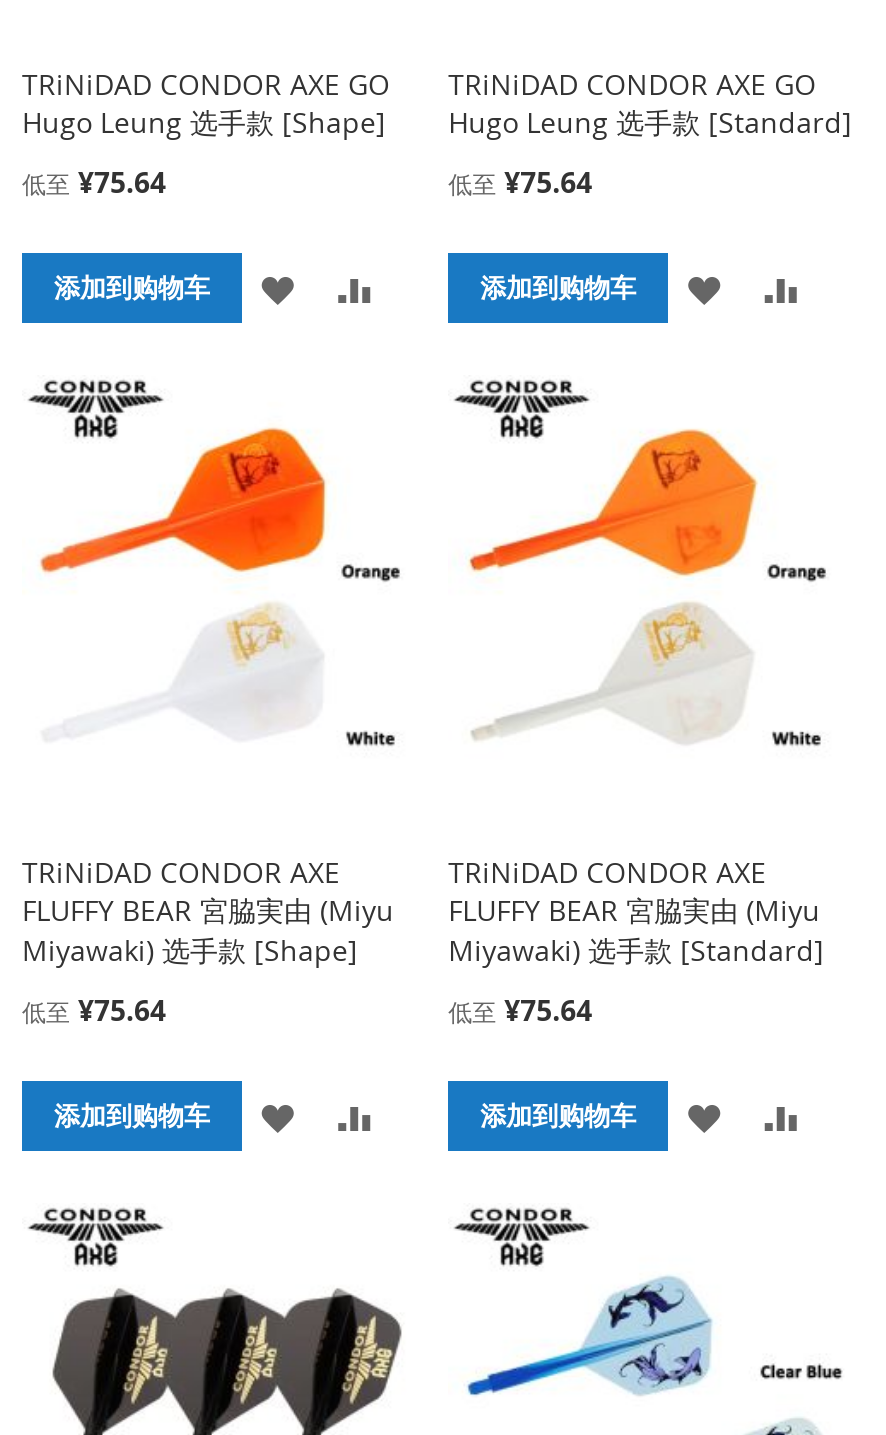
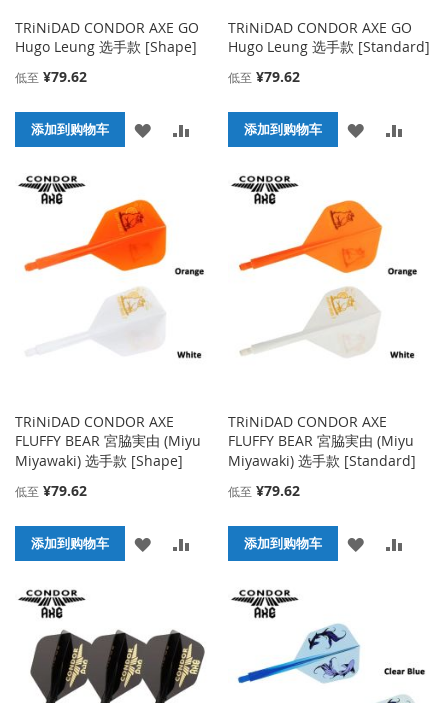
[22,163,166,201] 低至 ¥75.64 -> [15,67,87,86] 低至 ¥79.62
[448,163,592,201] 低至 ¥75.64 -> [228,67,300,86] 低至 ¥79.62
[22,991,166,1029] 低至 ¥75.64 -> [15,481,87,500] 低至 ¥79.62
[448,991,592,1029] 低至 ¥75.64 -> [228,481,300,500] 低至 ¥79.62

